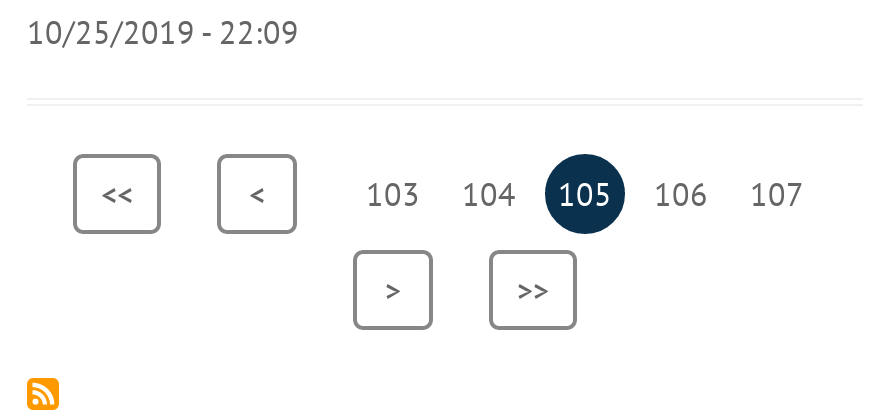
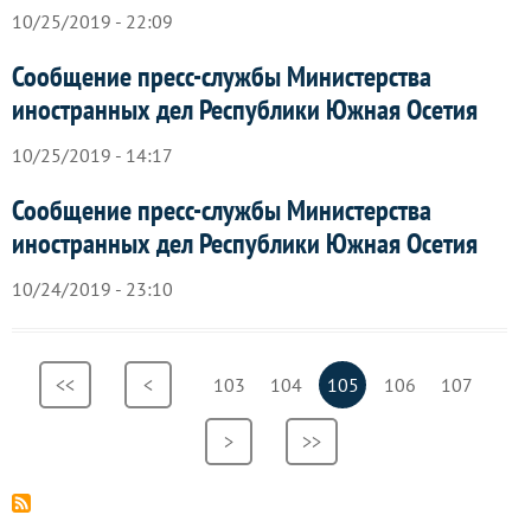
none -> [12,57,478,300] Сообщение пресс-службы Министерства | иностранных дел Республики Южная Осетия | 10/25/2019 - 14:17 | Сообщение пресс-службы Министерства | иностранных дел Республики Южная Осетия | 10/24/2019 - 23:10

